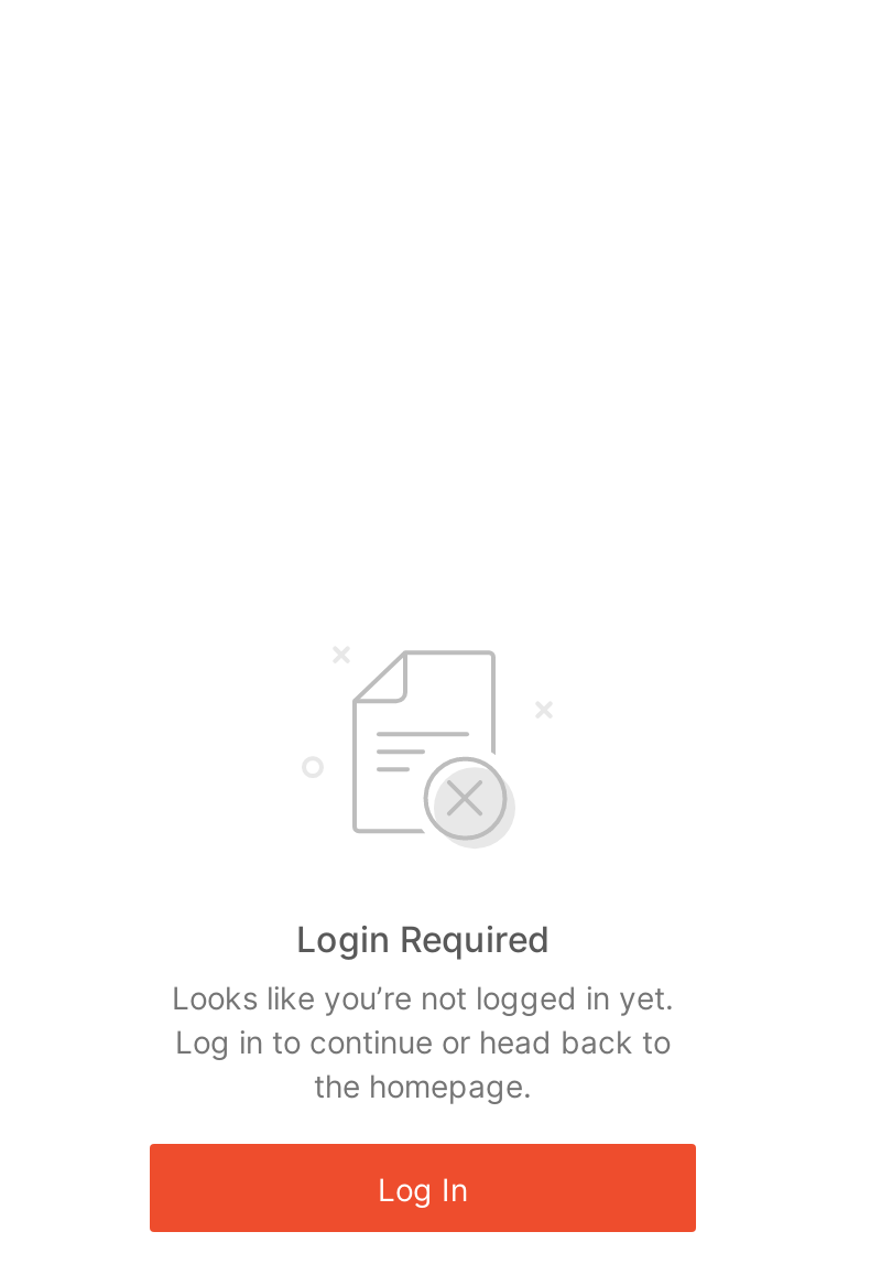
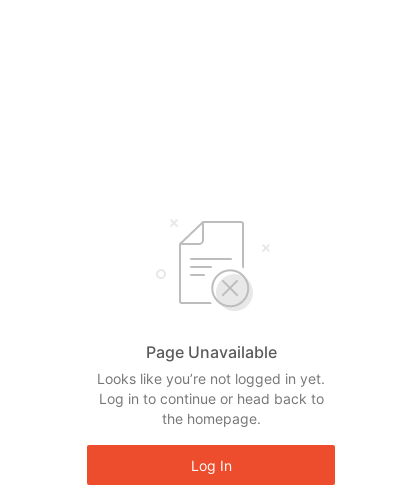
[296,917,550,961] Login Required -> [145,342,276,362] Page Unavailable

